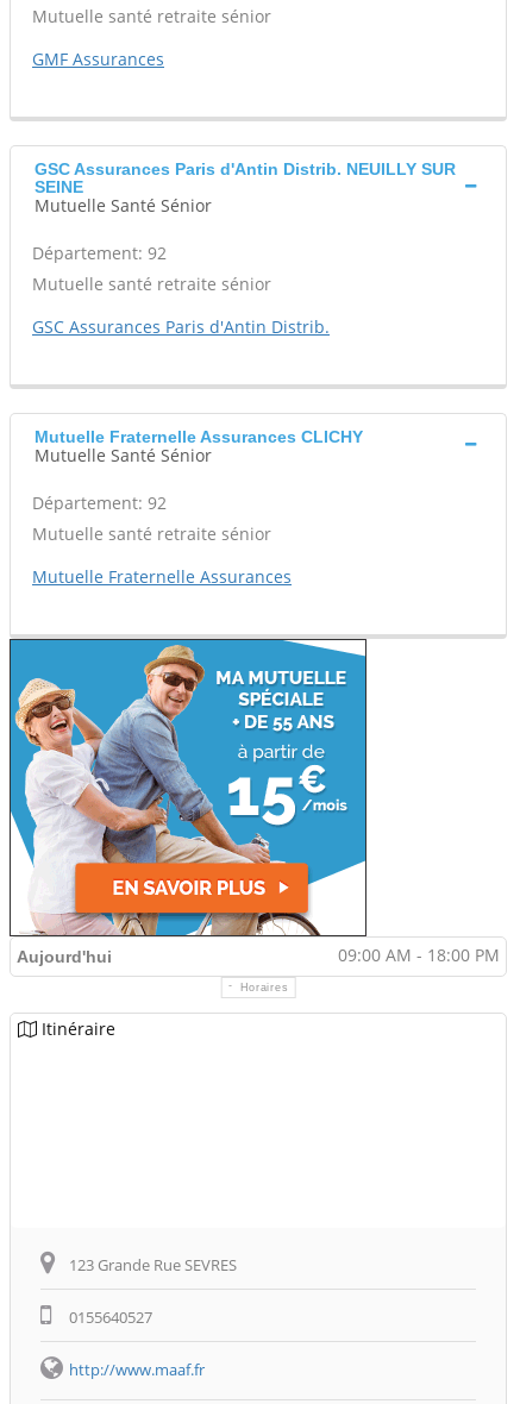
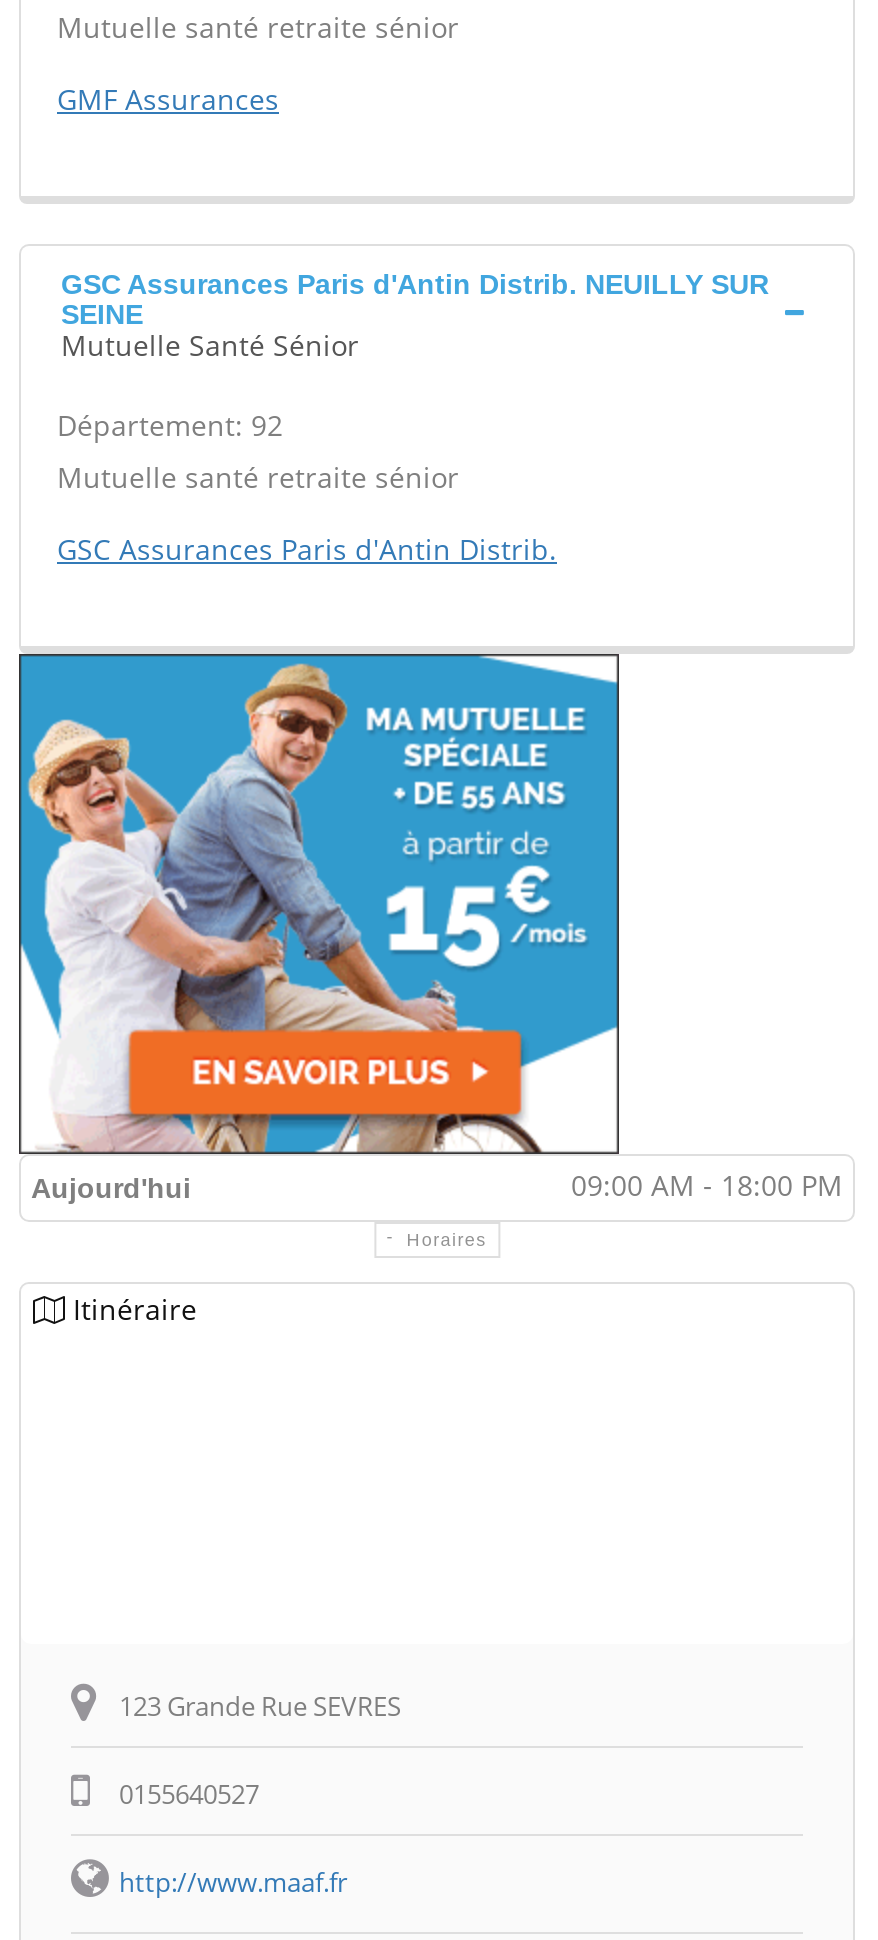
[32,427,363,588] Mutuelle Fraternelle Assurances CLICHY | Mutuelle Santé Sénior | Département: 92 | Mutuelle santé retraite sénior | Mutuelle Fraternelle Assurances -> none

